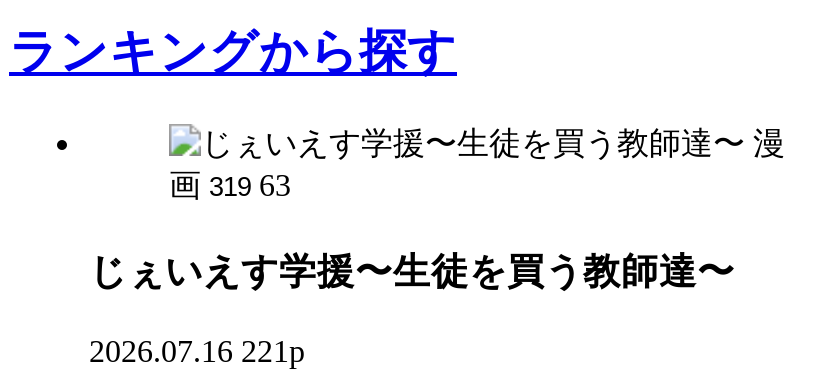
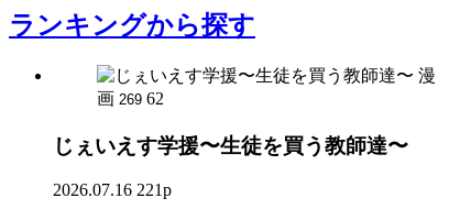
[169,168,291,202] 画 319 63 -> [97,89,164,108] 画 269 62

